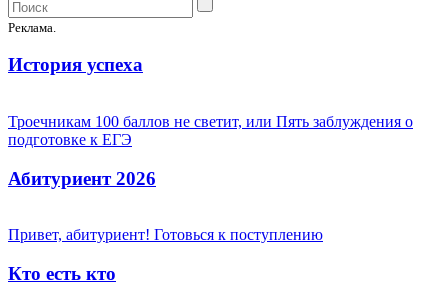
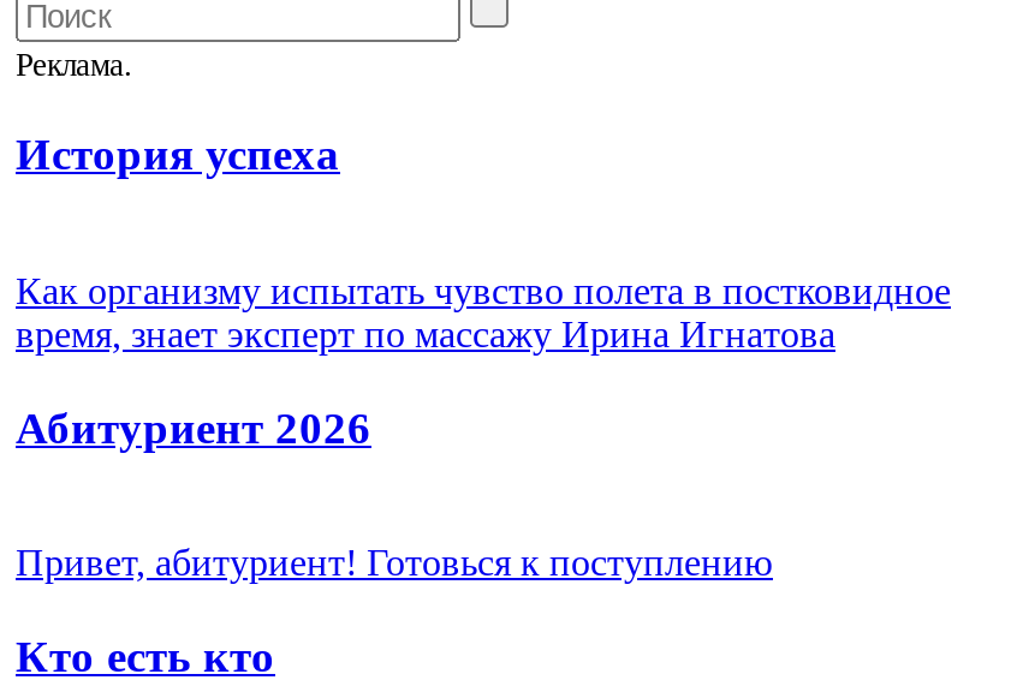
[8,113,413,148] Троечникам 100 баллов не светит, или Пять заблуждения о | подготовке к ЕГЭ -> [16,270,951,354] Как организму испытать чувство полета в постковидное | время, знает эксперт по массажу Ирина Игнатова

